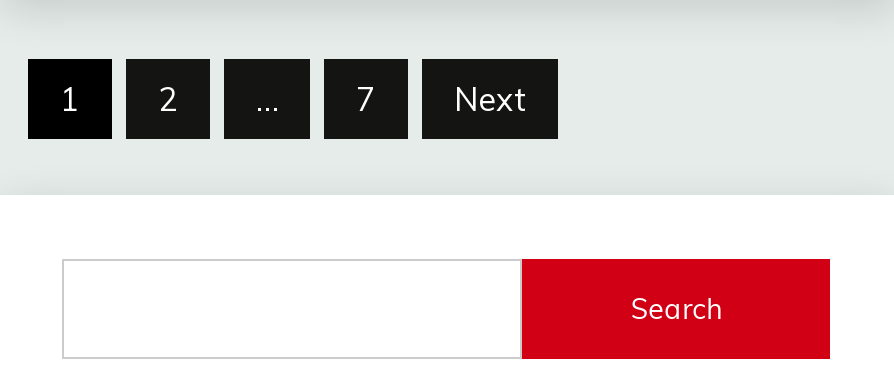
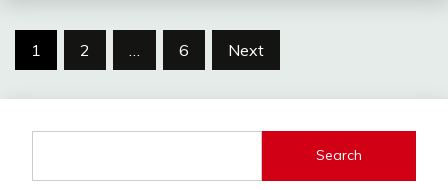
[356,78,376,118] 7 -> [179,40,189,60] 6

